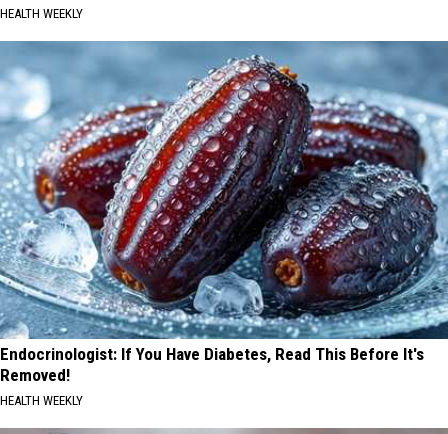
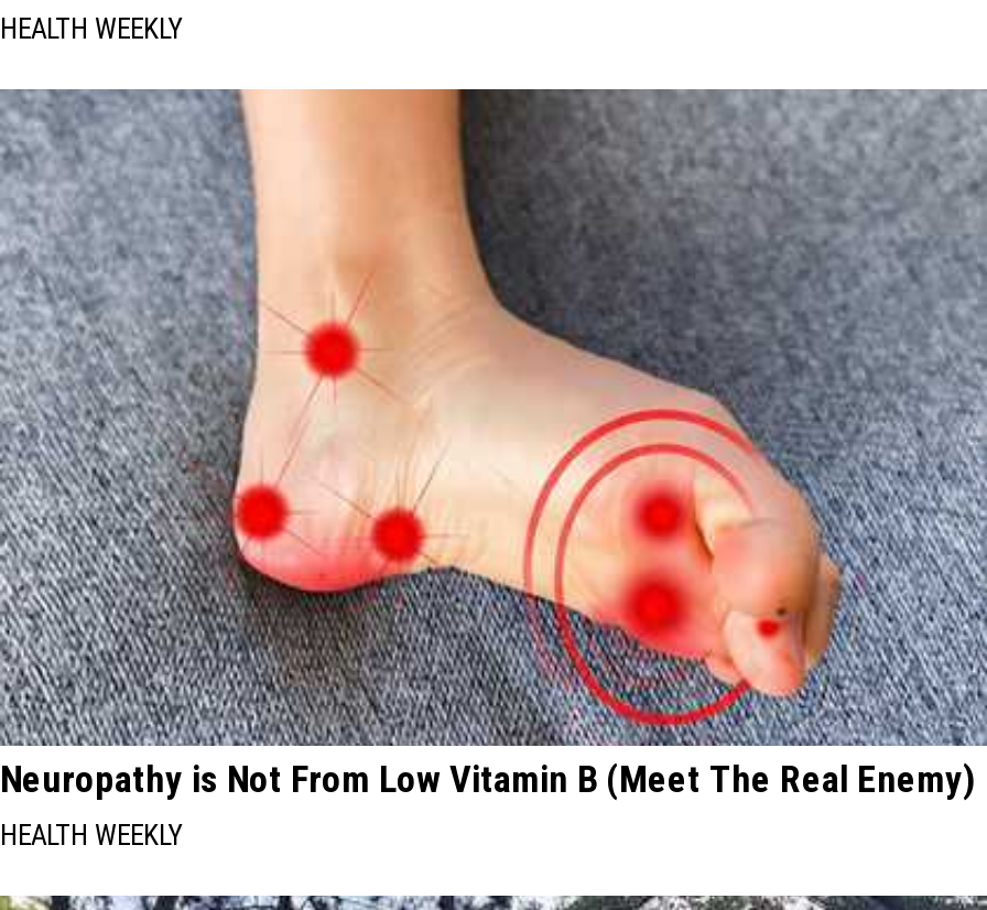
[0,40,445,385] [image] | Endocrinologist: If You Have Diabetes, Read This Before It's | Removed! -> [0,86,980,801] [image] | Neuropathy is Not From Low Vitamin B (Meet The Real Enemy)

